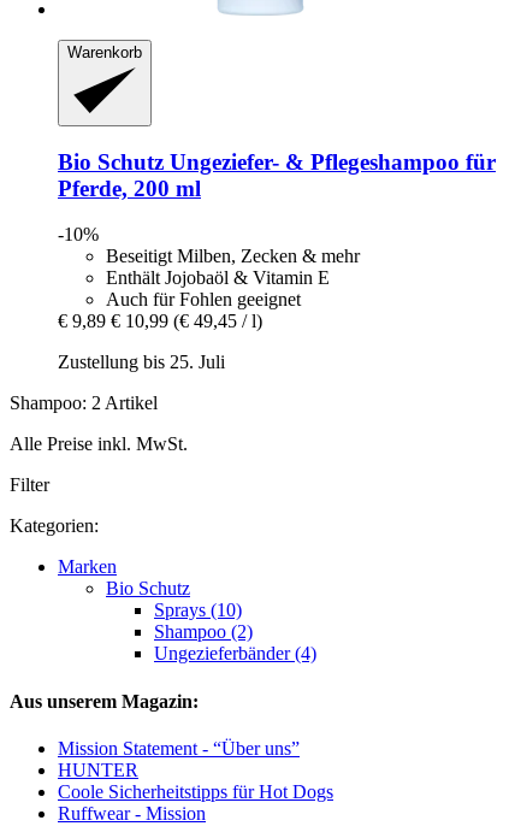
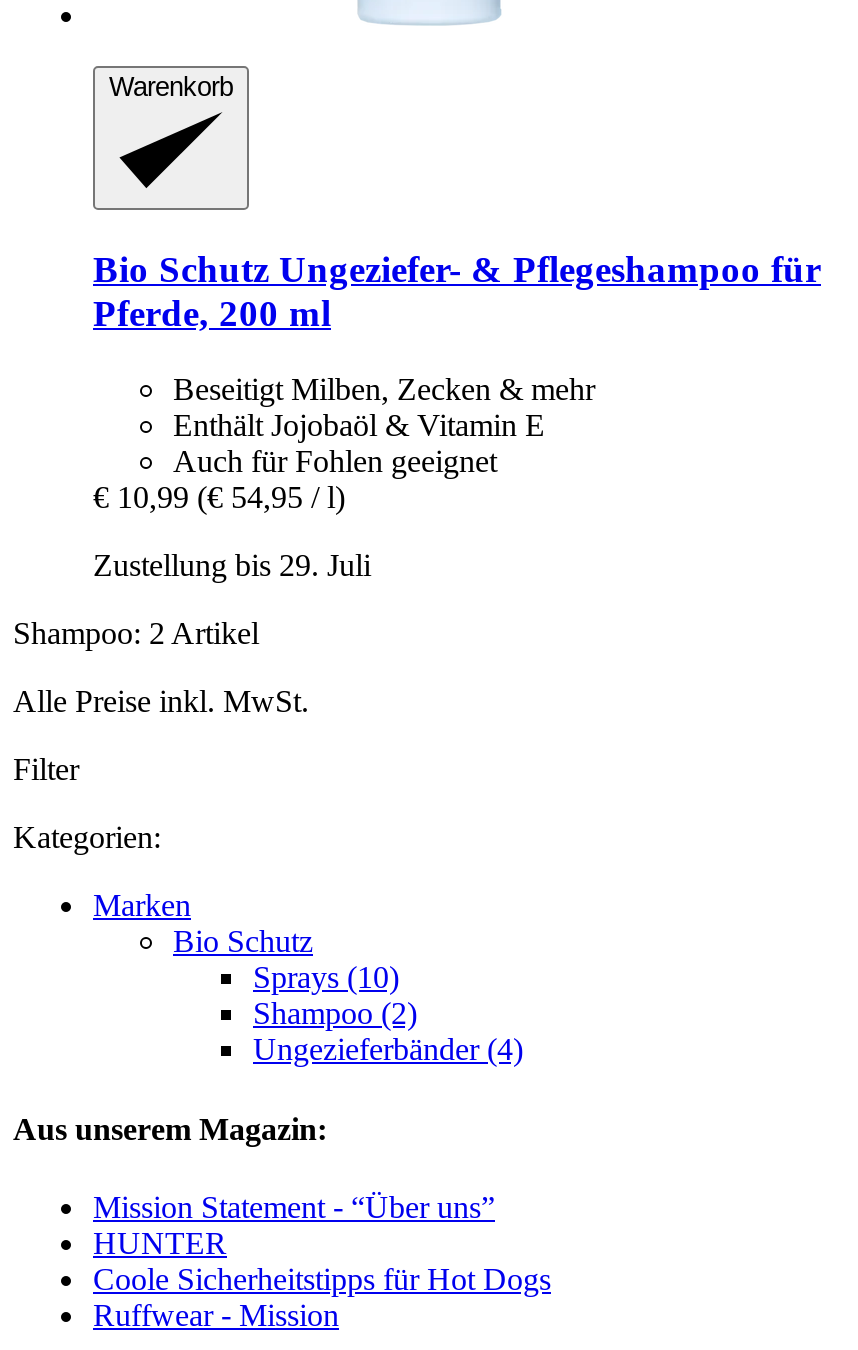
[58,225,99,245] -10% -> none
[58,311,262,332] € 9,89 € 10,99 (€ 49,45 / l) -> [93,481,345,515] € 10,99 (€ 54,95 / l)
[58,352,225,373] Zustellung bis 25. Juli -> [93,549,371,583] Zustellung bis 29. Juli

